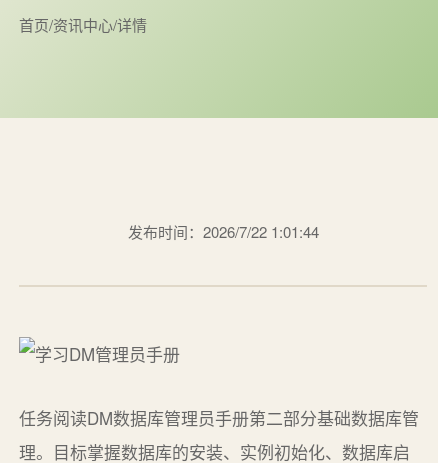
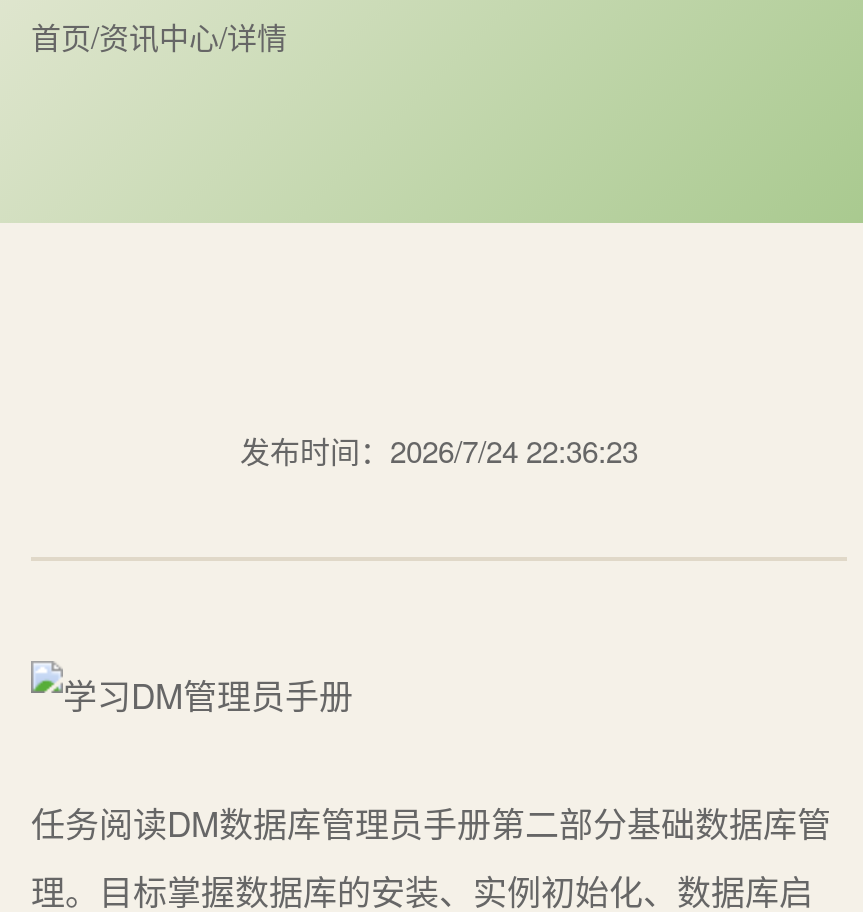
[127,221,318,242] 发布时间：2026/7/22 1:01:44 -> [240,429,638,471] 发布时间：2026/7/24 22:36:23

